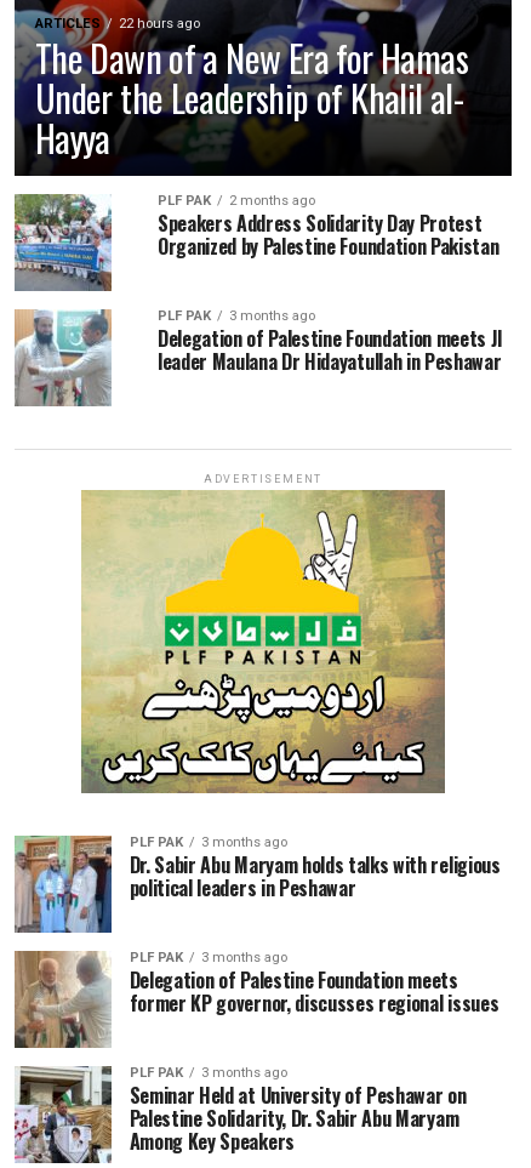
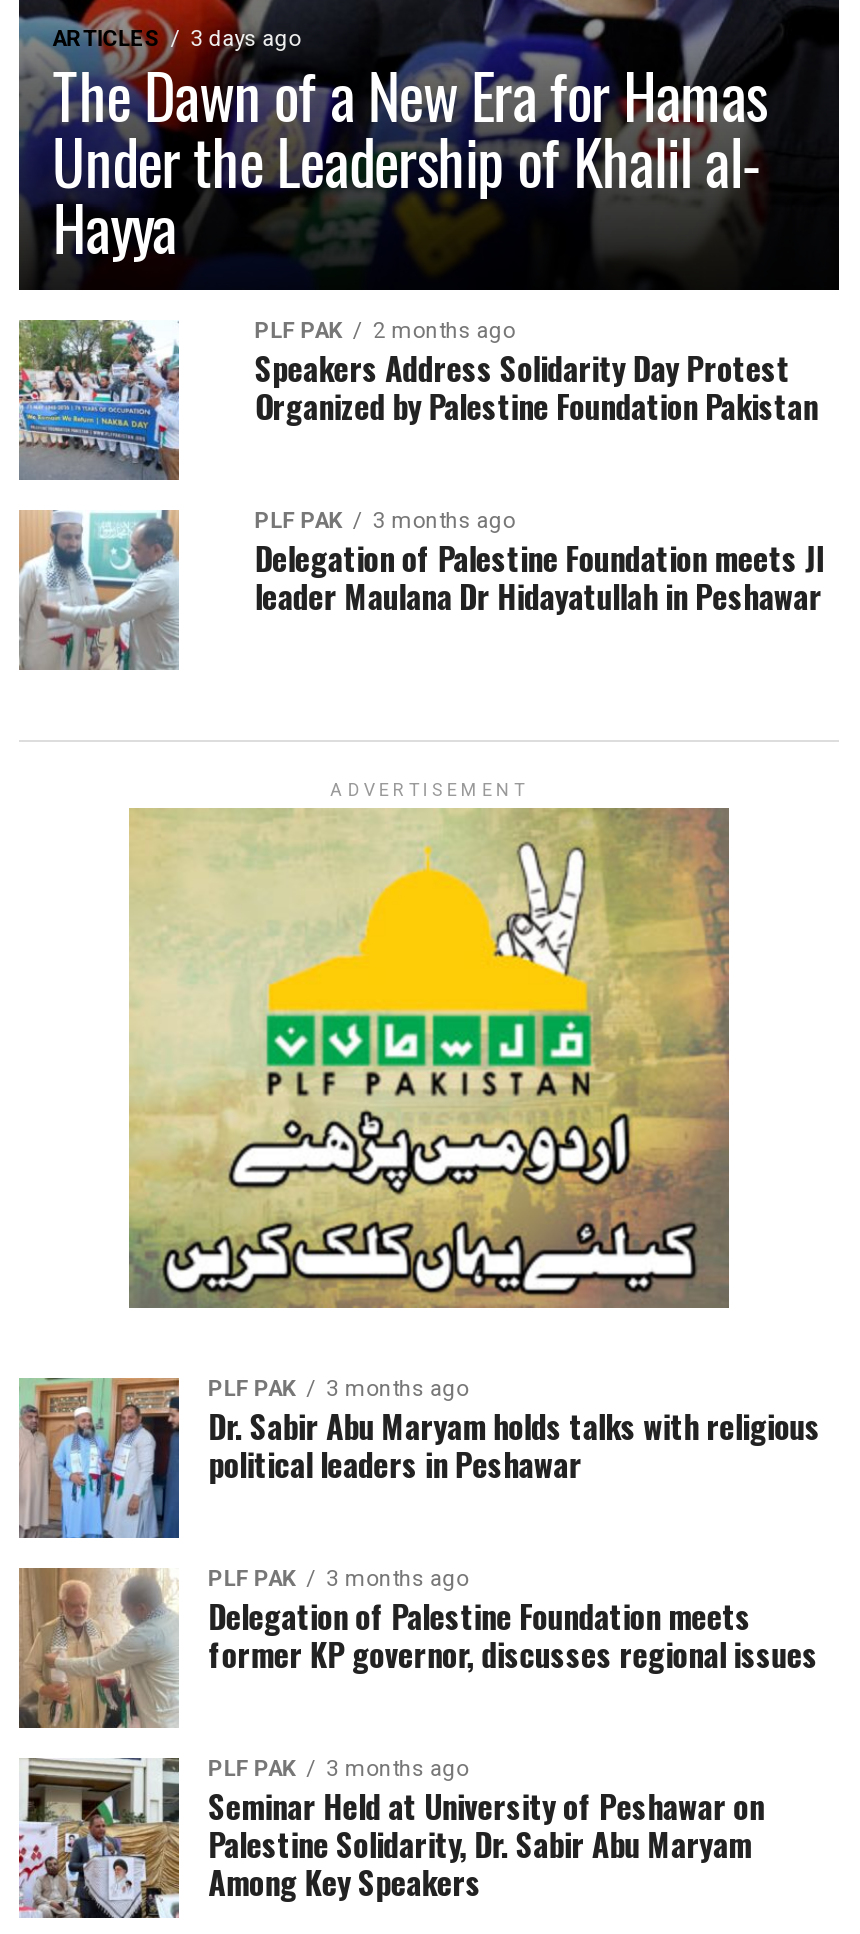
[35,16,200,32] ARTICLES 22 hours ago -> [53,26,301,52] ARTICLES 3 days ago

